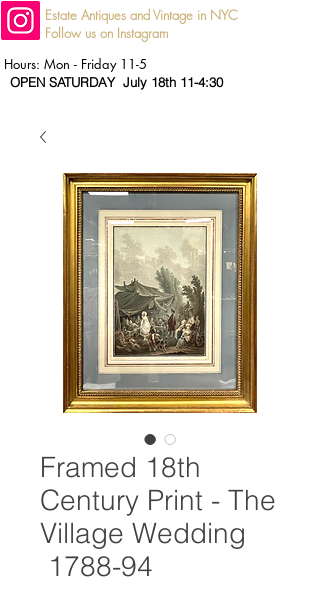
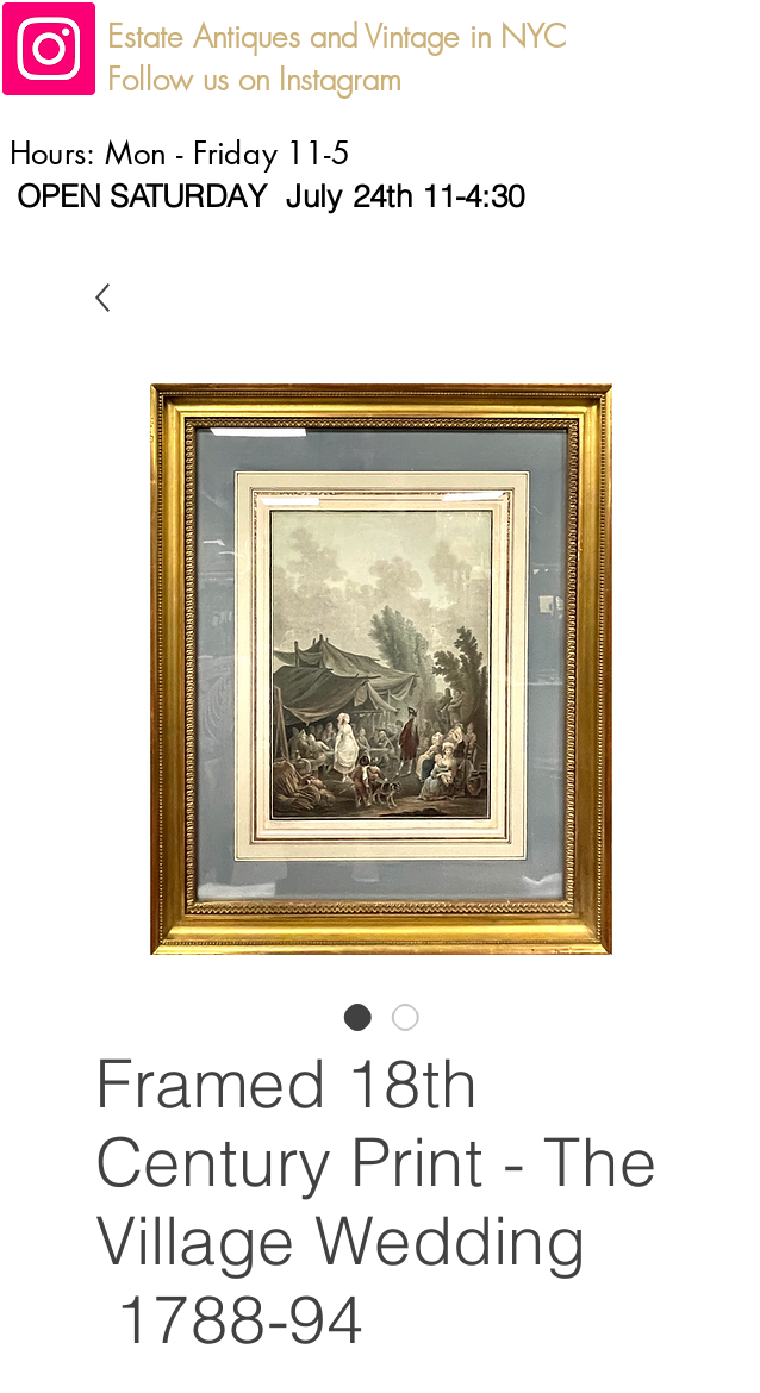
[10,74,223,90] OPEN SATURDAY July 18th 11-4:30 -> [17,176,524,214] OPEN SATURDAY July 24th 11-4:30

